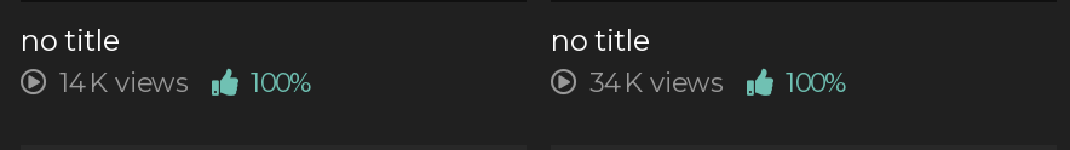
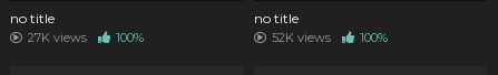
[59,66,311,99] 14K views 100% -> [28,30,144,45] 27K views 100%
[589,66,846,99] 34K views 100% -> [272,30,388,45] 52K views 100%

